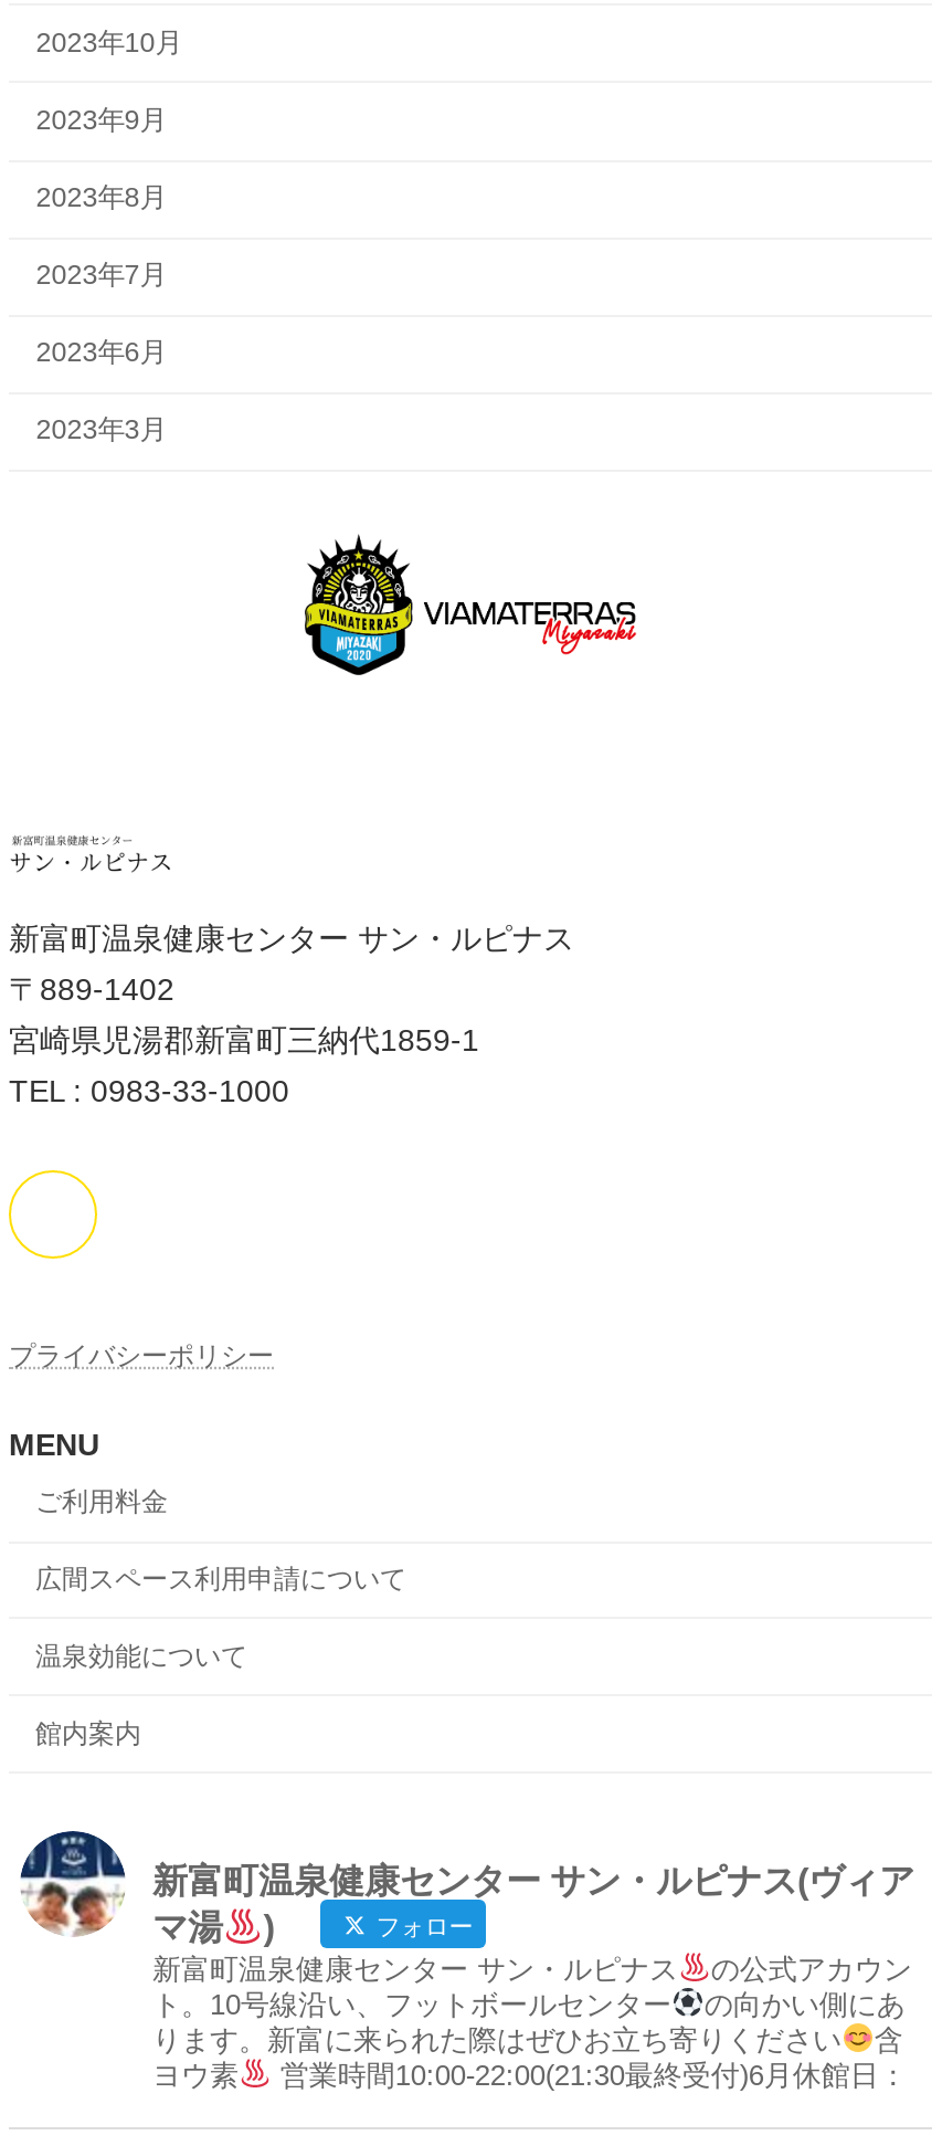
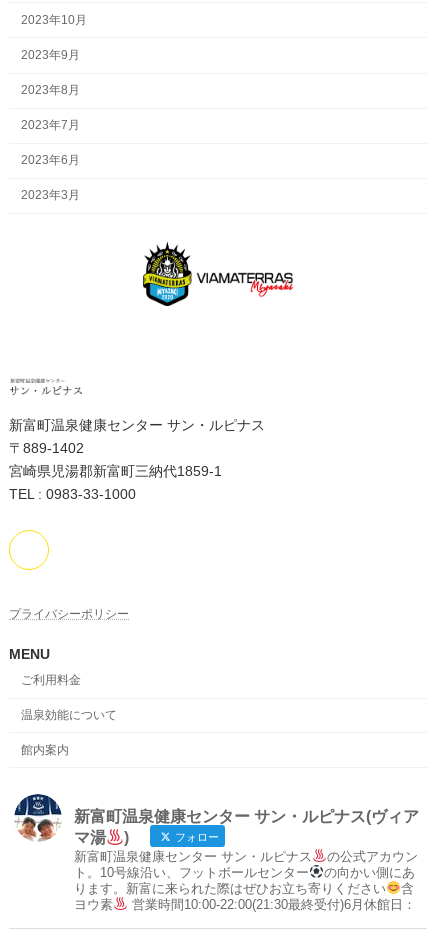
[35,1564,406,1595] 広間スペース利用申請について -> none

